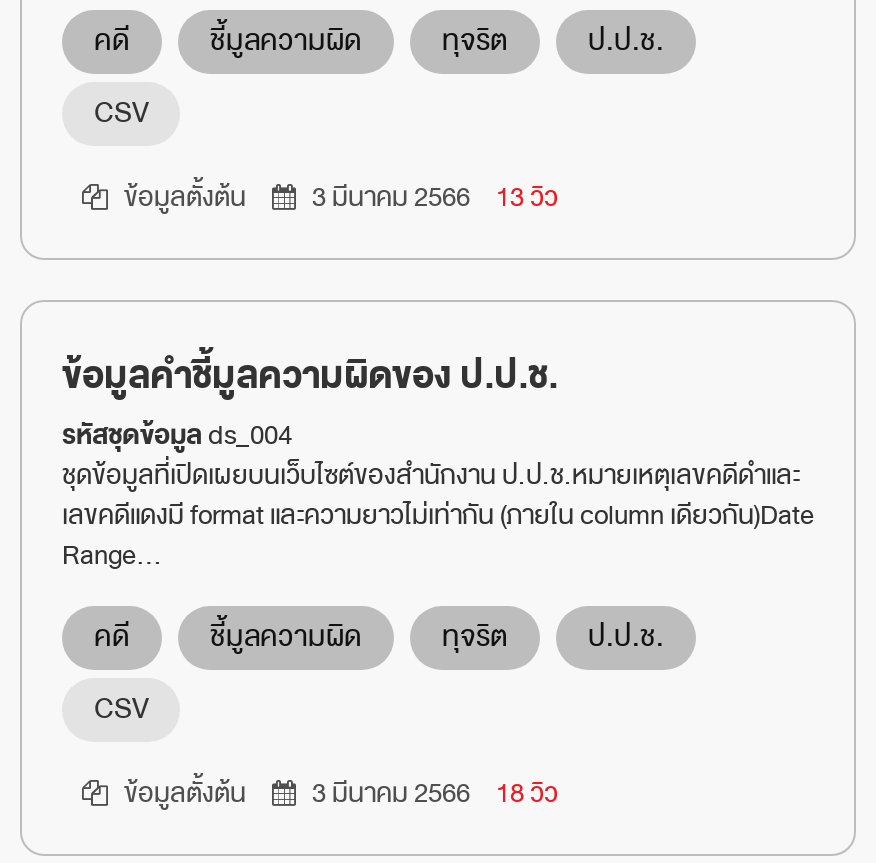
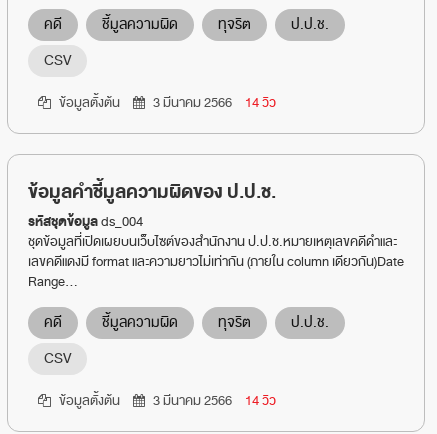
[306,176,558,218] 3 มีนาคม 2566 13 วิว -> [150,92,276,113] 3 มีนาคม 2566 14 วิว
[306,772,558,814] 3 มีนาคม 2566 18 วิว -> [150,390,276,411] 3 มีนาคม 2566 14 วิว

